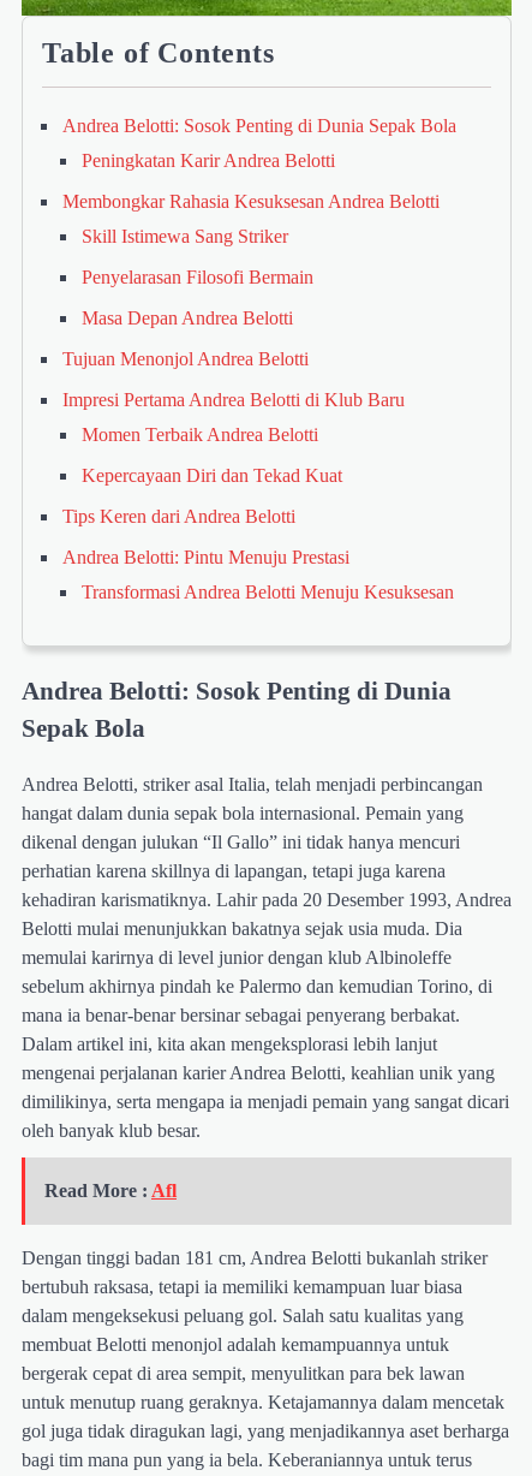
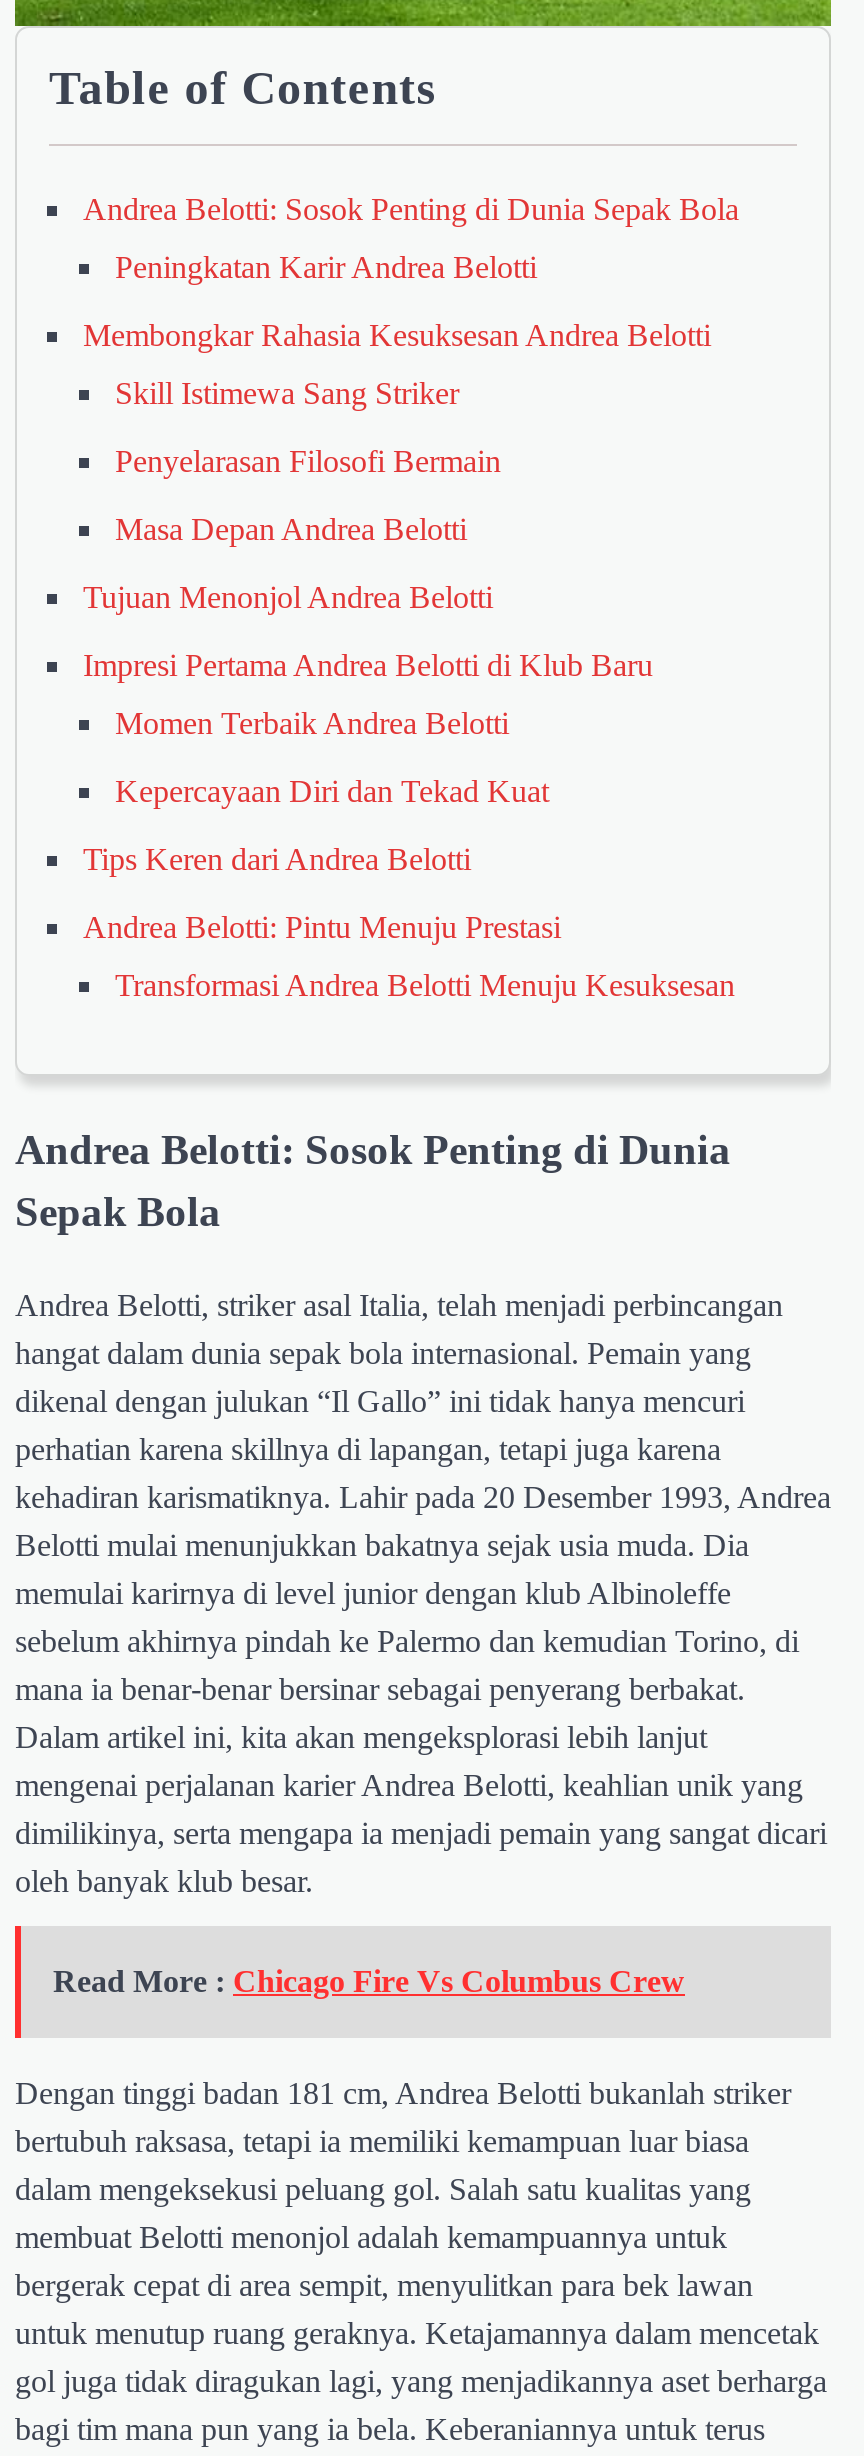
[44,1181,177,1201] Read More : Afl -> [53,1965,685,1999] Read More : Chicago Fire Vs Columbus Crew

